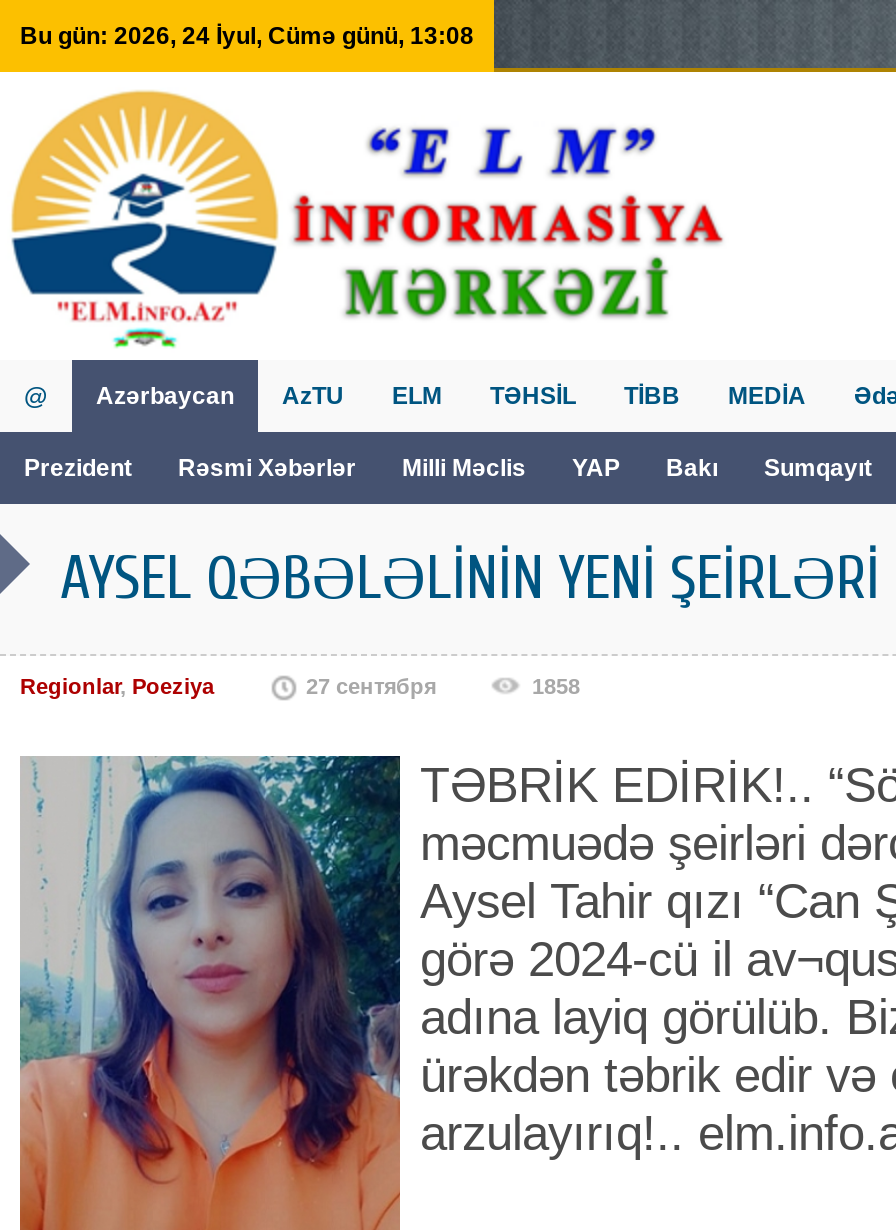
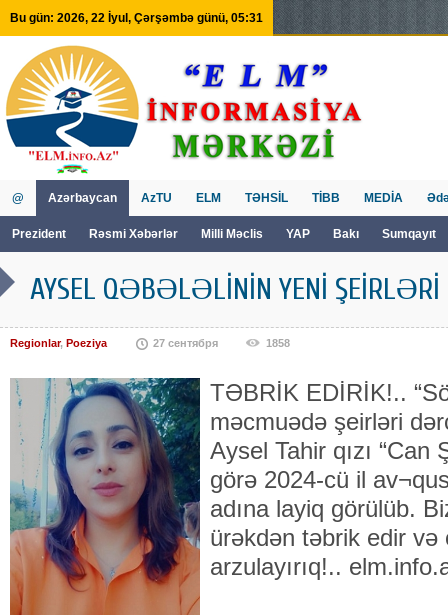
[20,22,474,50] Bu gün: 2026, 24 İyul, Cümə günü, 13:08 -> [10,11,263,25] Bu gün: 2026, 22 İyul, Çərşəmbə günü, 05:31

